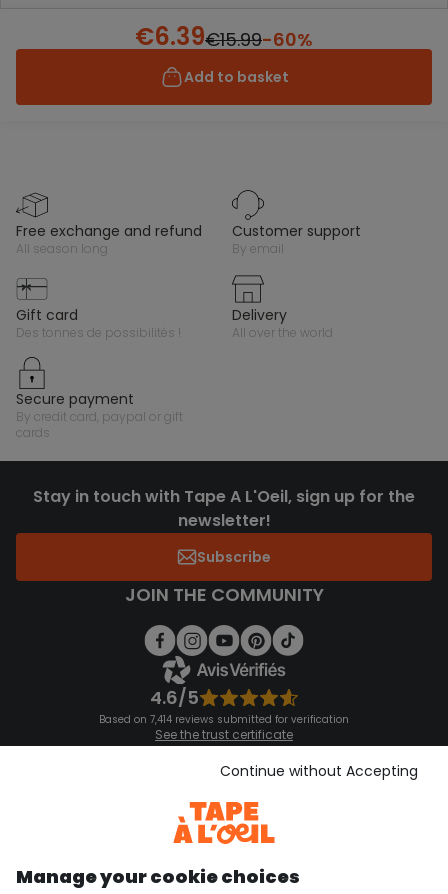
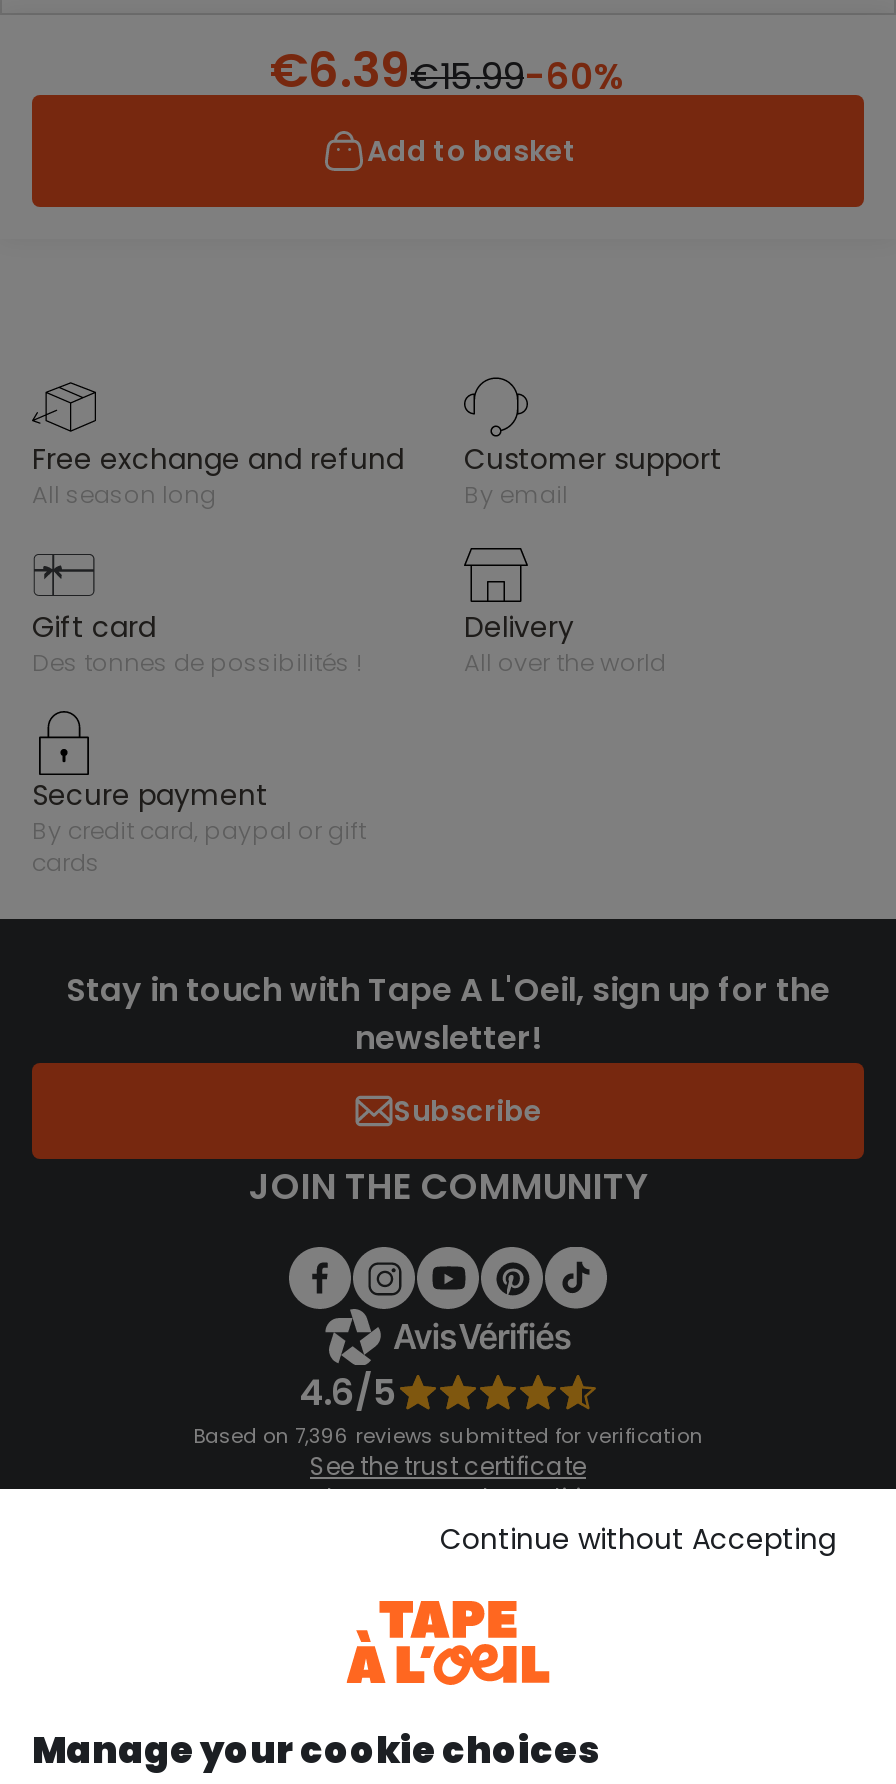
[99,712,349,727] Based on 7,414 reviews submitted for verification -> [193,1420,703,1450] Based on 7,396 reviews submitted for verification

